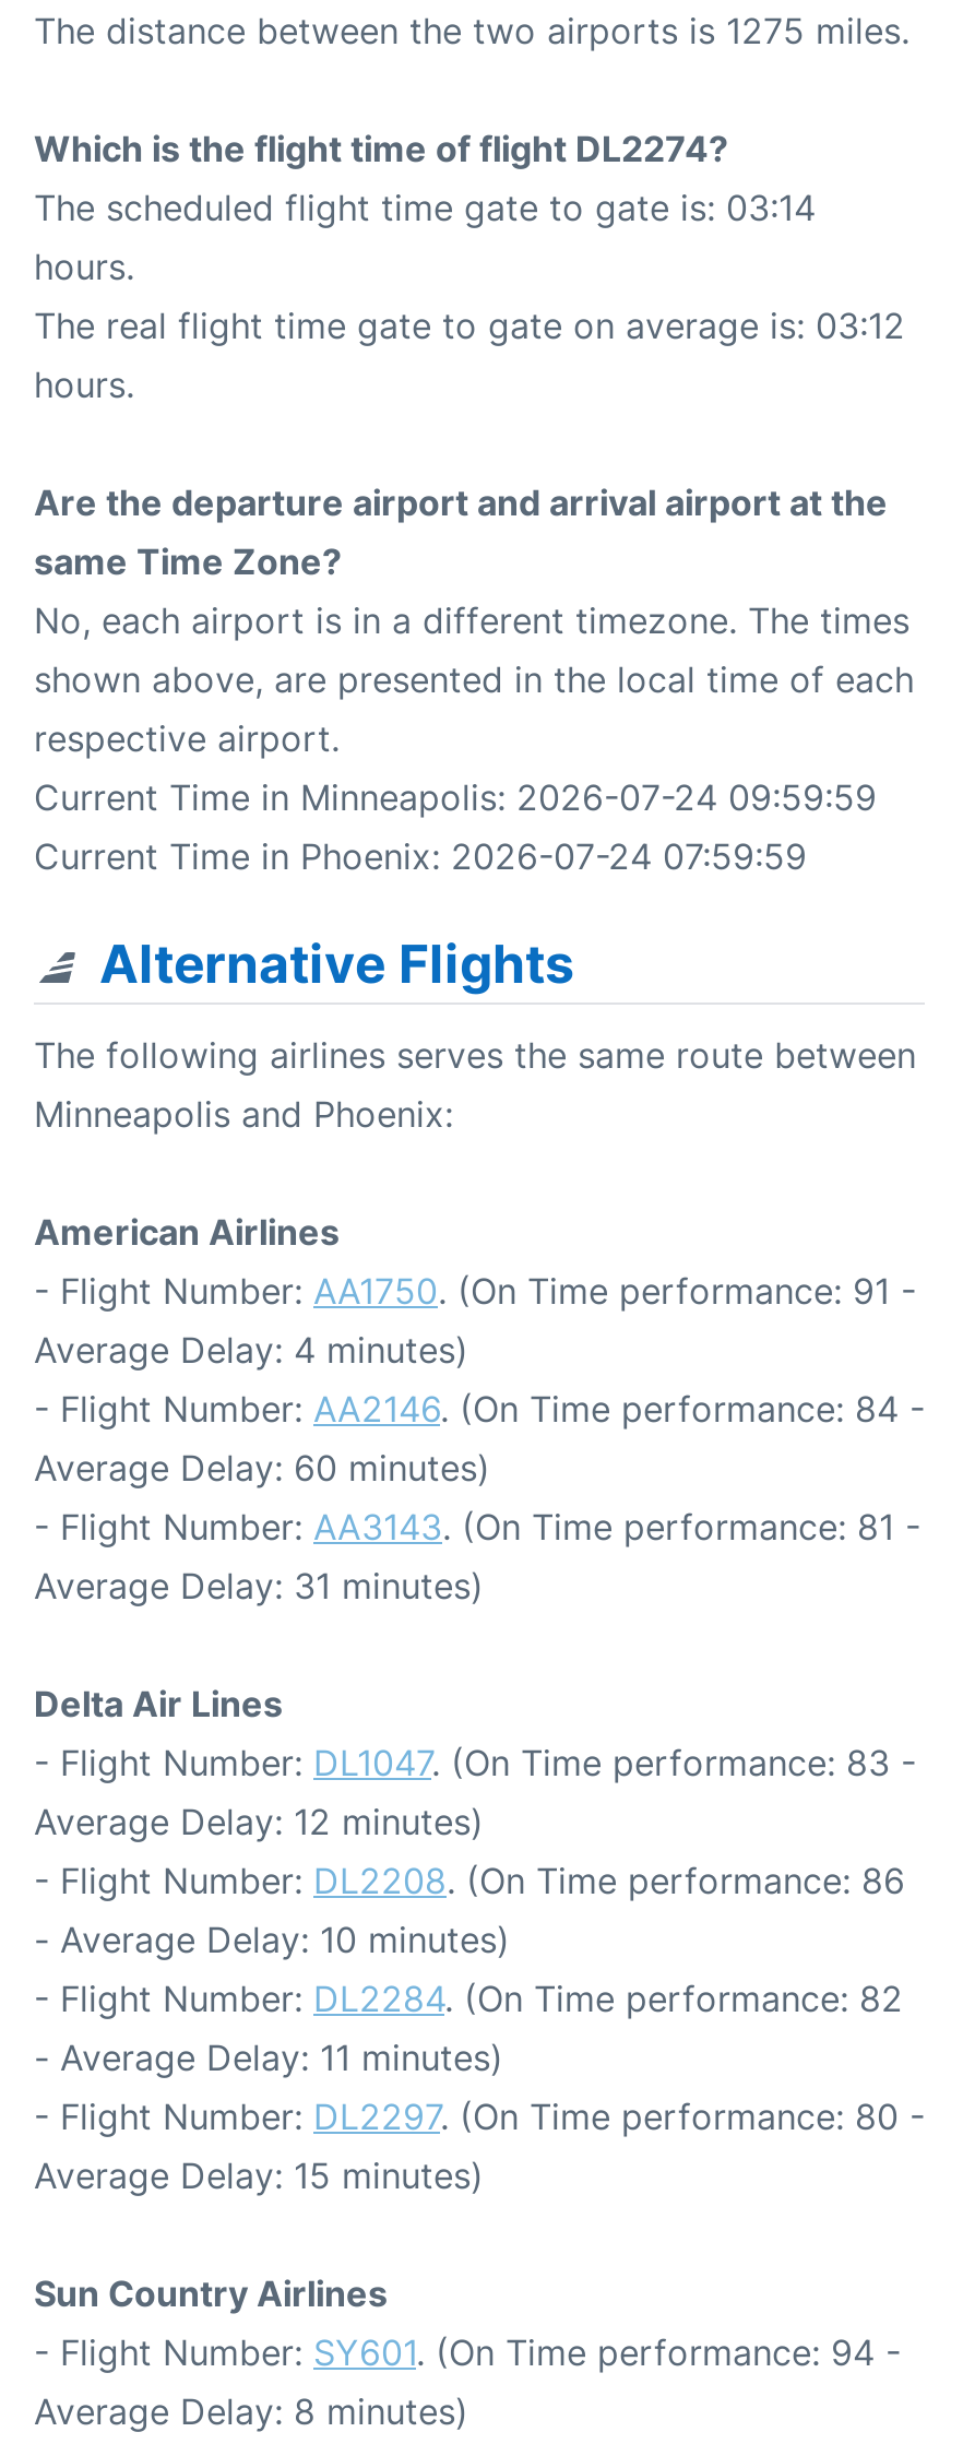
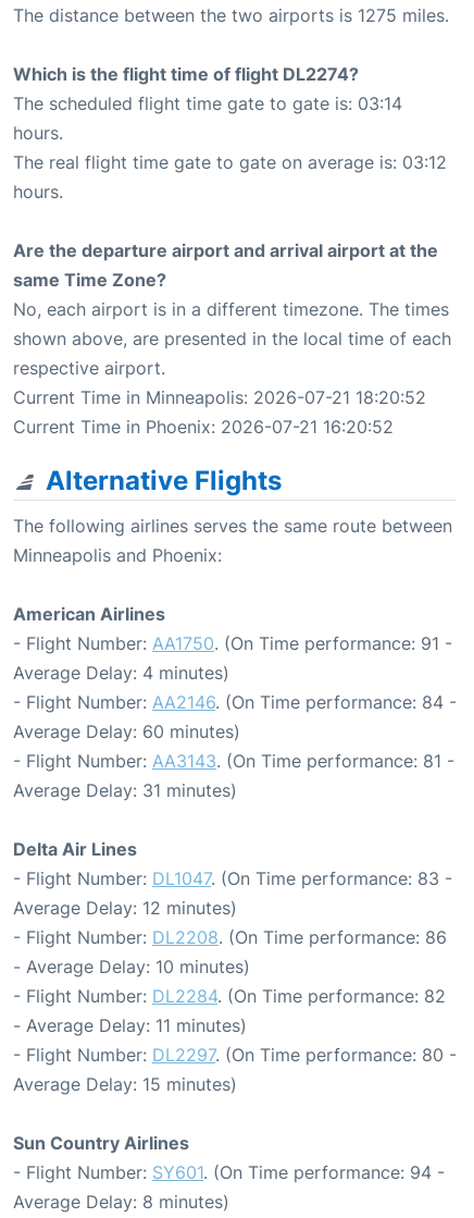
[34,775,877,819] Current Time in Minneapolis: 2026-07-24 09:59:59 -> [13,386,426,408] Current Time in Minneapolis: 2026-07-21 18:20:52
[34,834,807,878] Current Time in Phoenix: 2026-07-24 07:59:59 -> [13,416,394,438] Current Time in Phoenix: 2026-07-21 16:20:52

